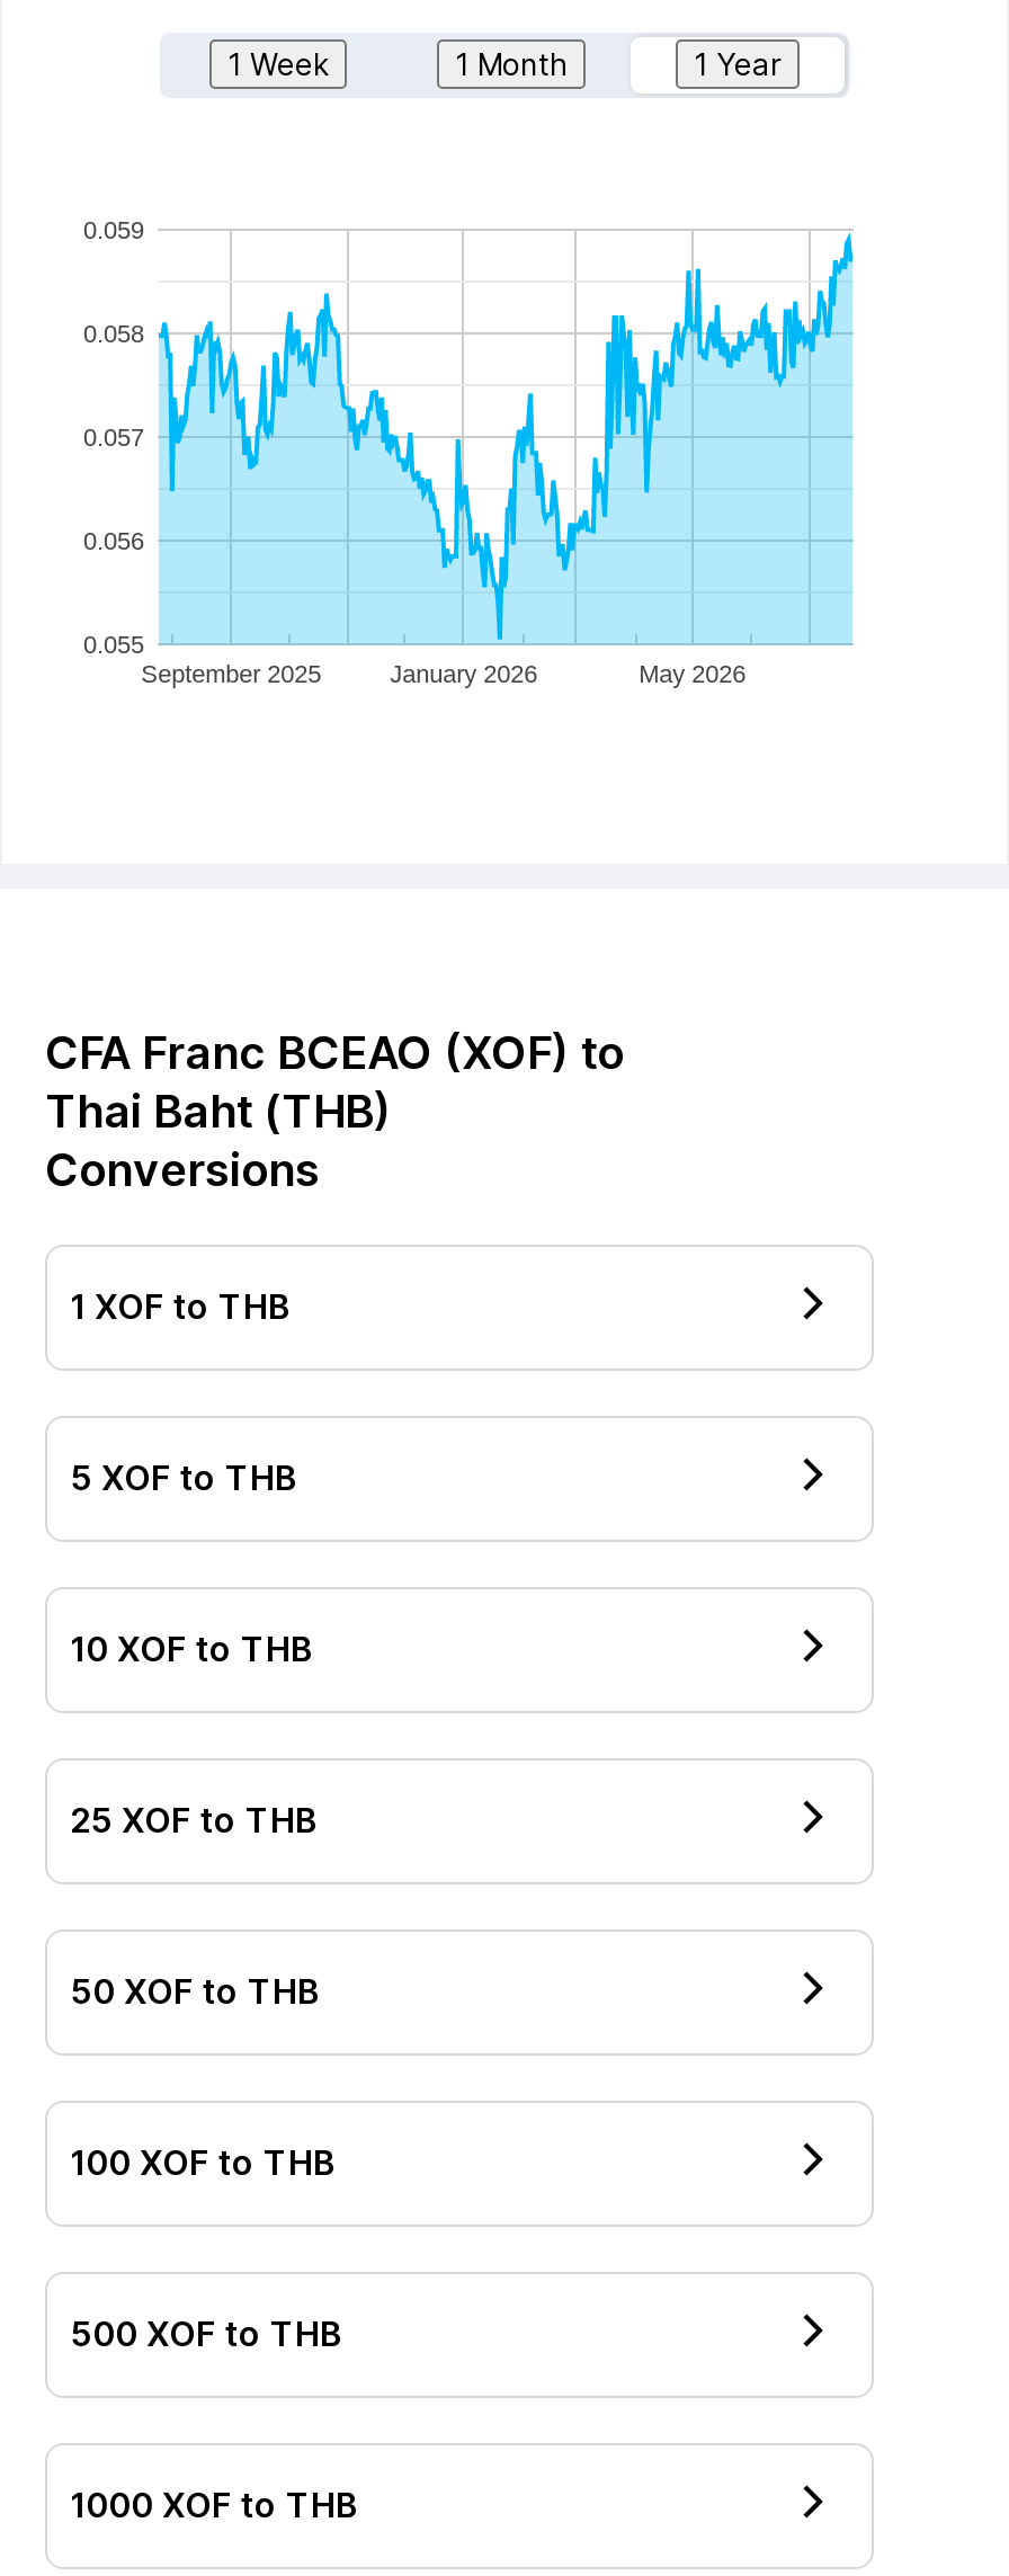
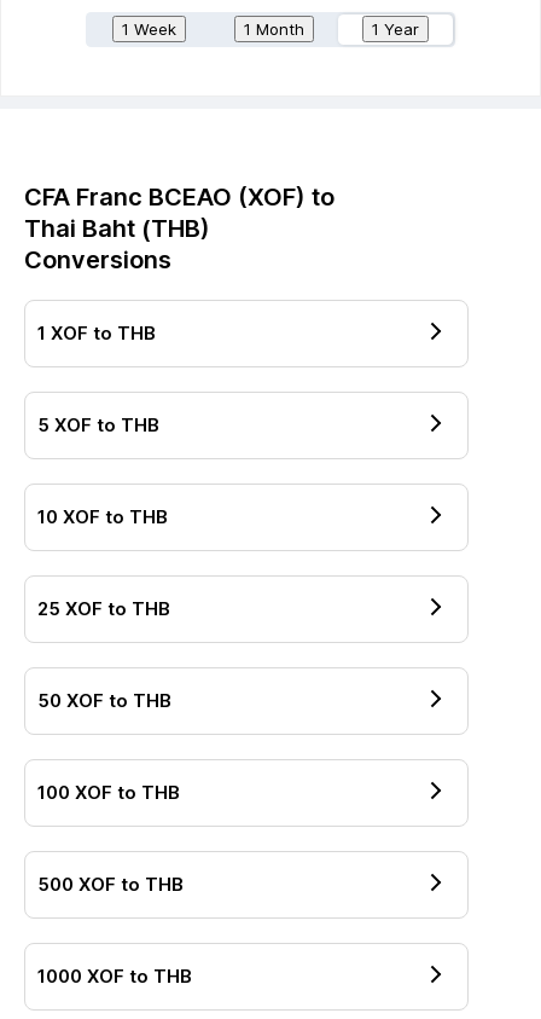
[83,215,144,243] 0.059 -> none
[141,229,856,687] [image] | September 2025 | January 2026 | May 2026 -> none
[83,318,144,347] 0.058 -> none
[83,422,144,450] 0.057 -> none
[83,526,144,554] 0.056 -> none
[83,629,144,658] 0.055 -> none

